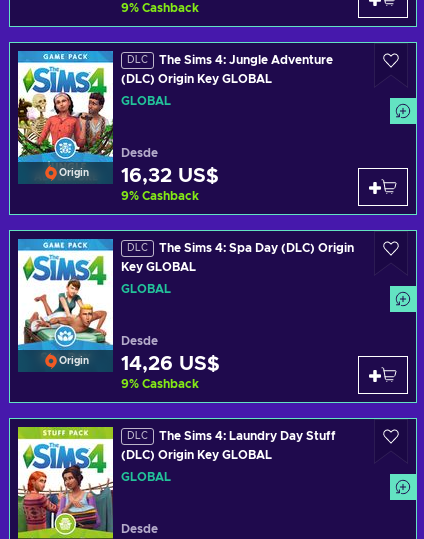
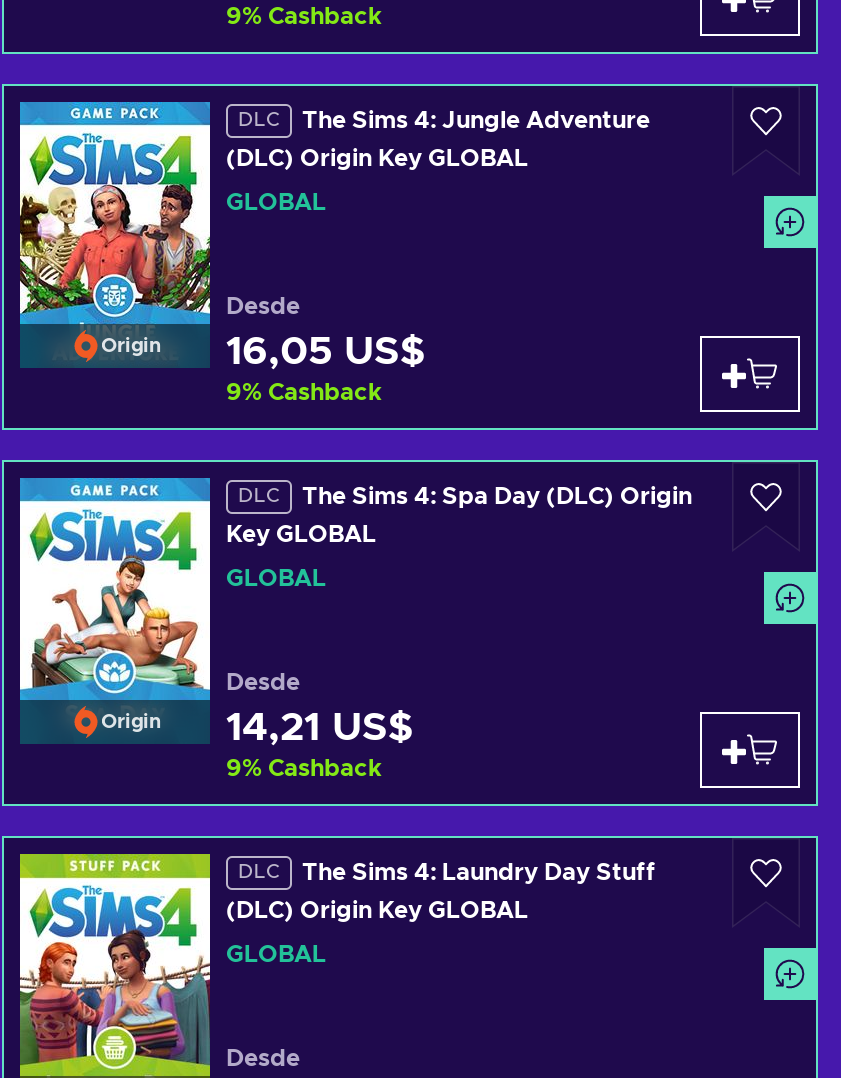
[121,166,219,186] 16,32 US$ -> [226,332,426,372] 16,05 US$
[121,354,220,374] 14,26 US$ -> [226,708,414,748] 14,21 US$

